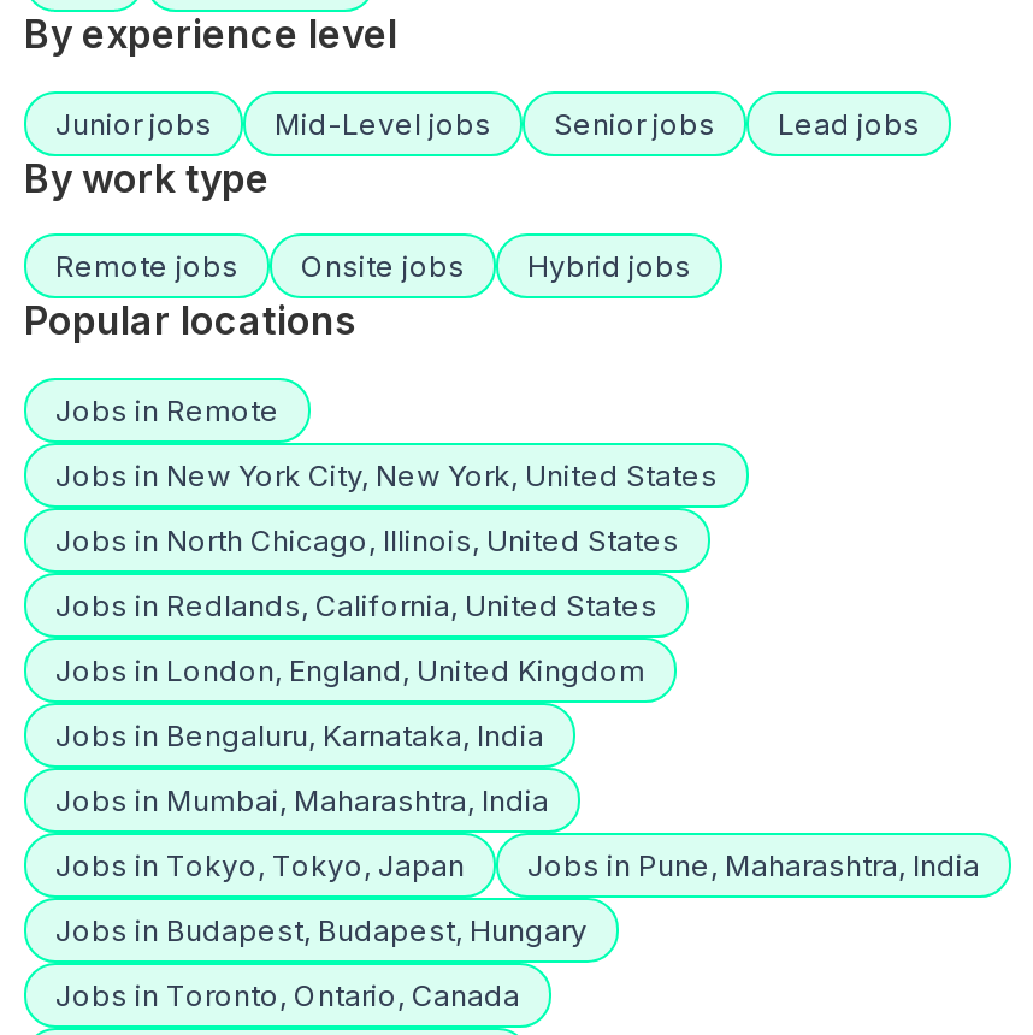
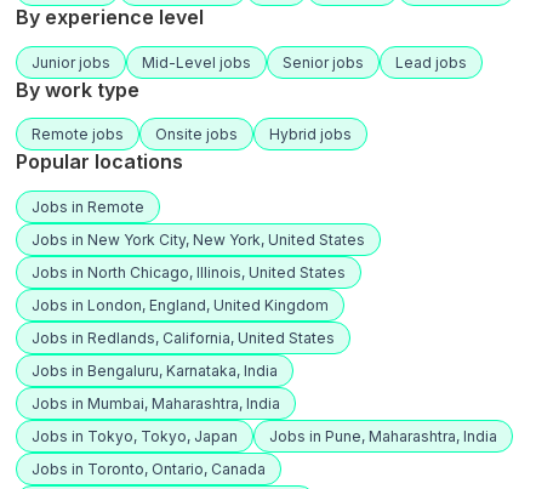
moved [55,587,657,623] -> [32,329,335,347]: Jobs in Redlands, California, United States
[55,912,588,948] Jobs in Budapest, Budapest, Hungary -> none

